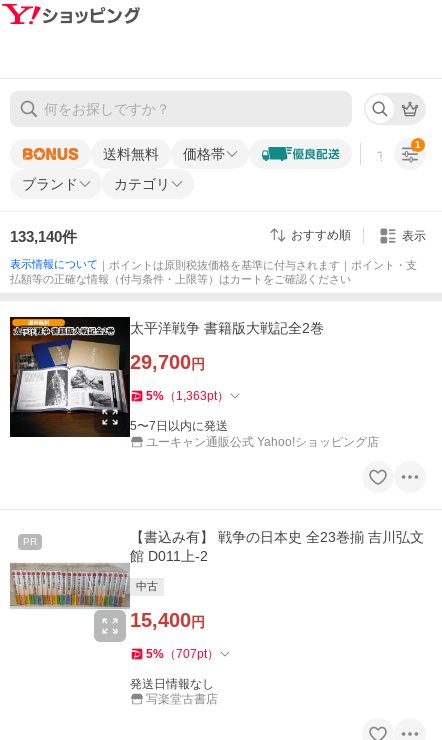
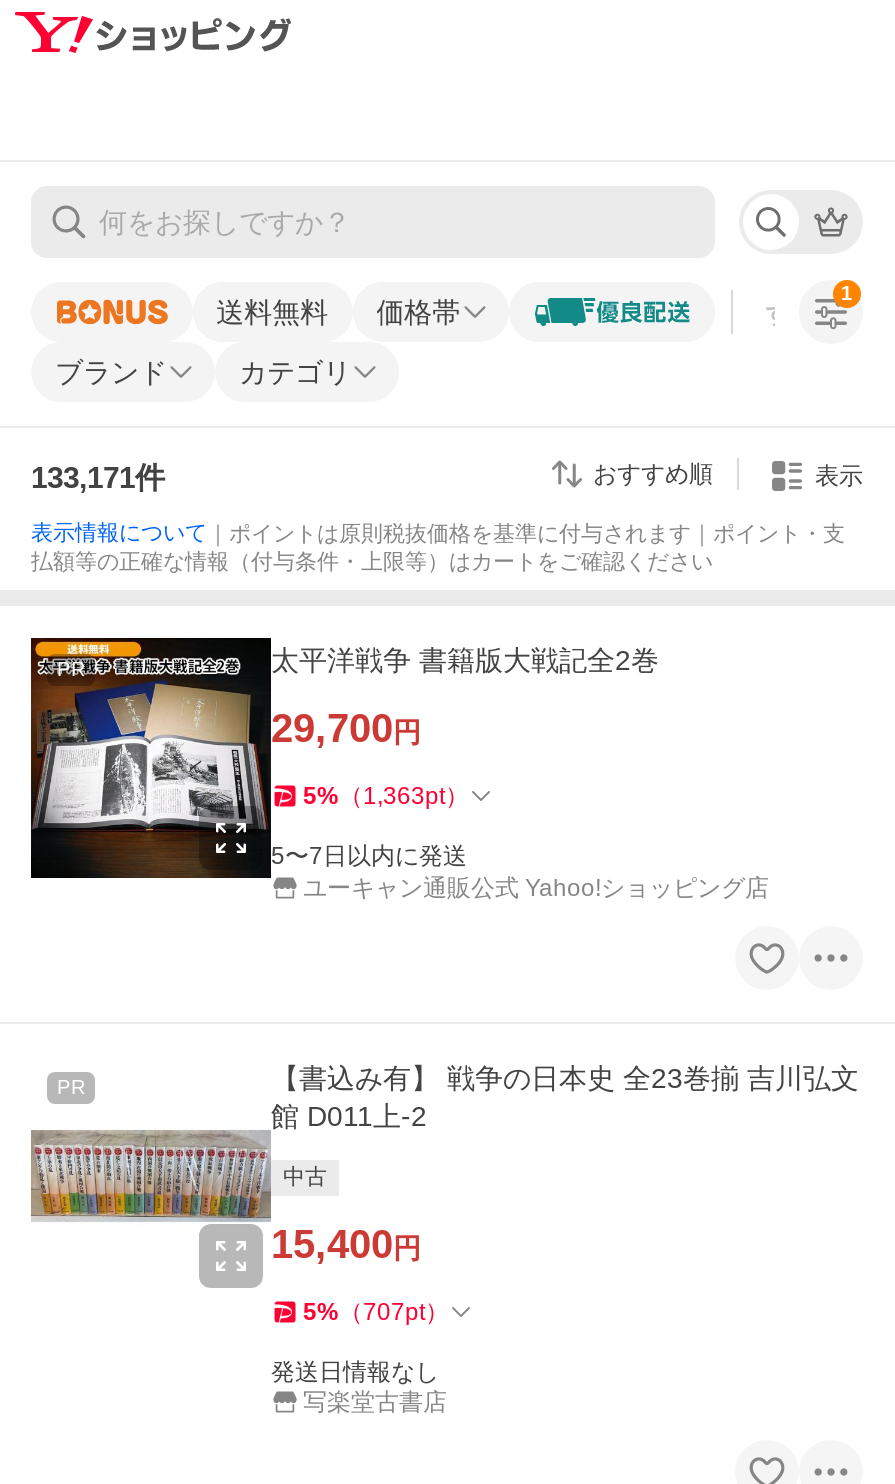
[10,227,77,244] 133,140件 -> [31,459,165,493] 133,171件

